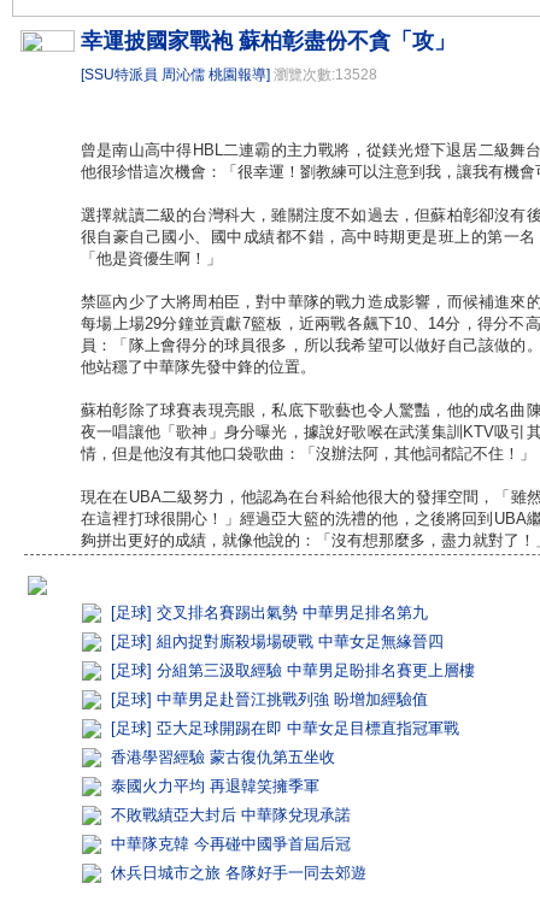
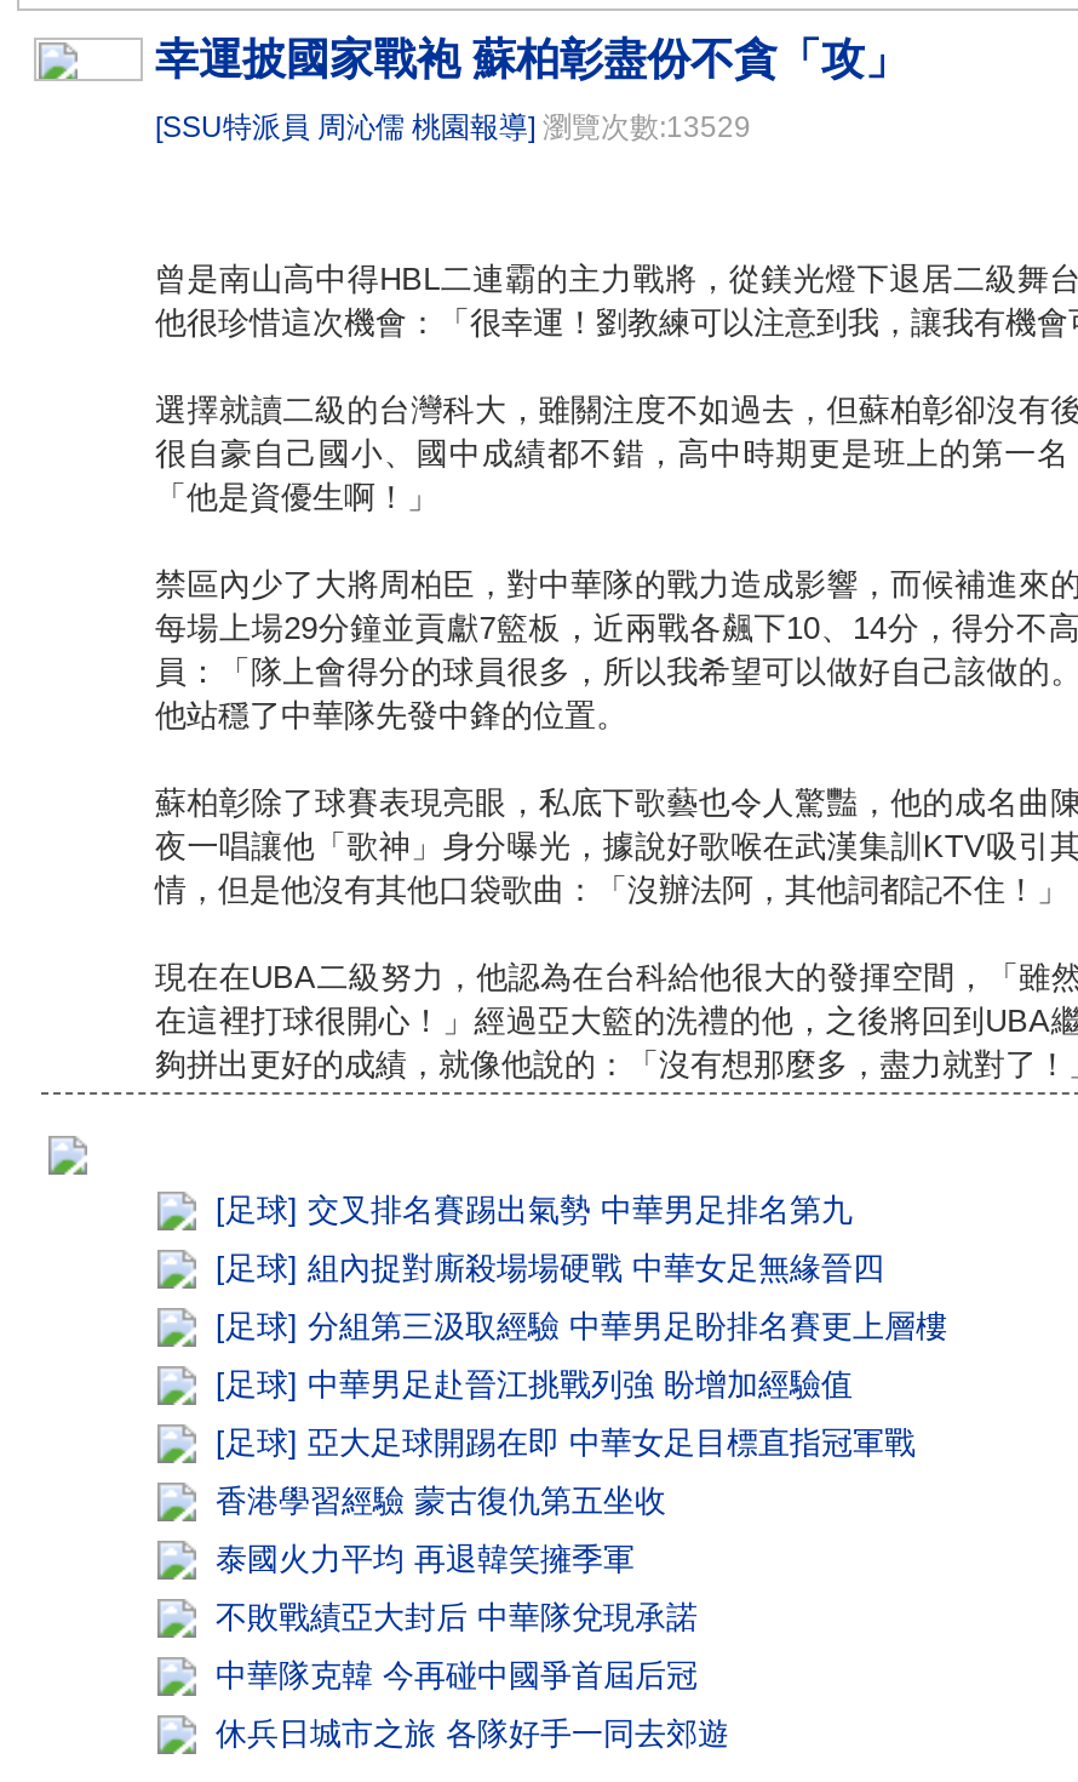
[81,66,377,83] [SSU特派員 周沁儒 桃園報導]瀏覽次數:13528 -> [155,110,751,144] [SSU特派員 周沁儒 桃園報導]瀏覽次數:13529

